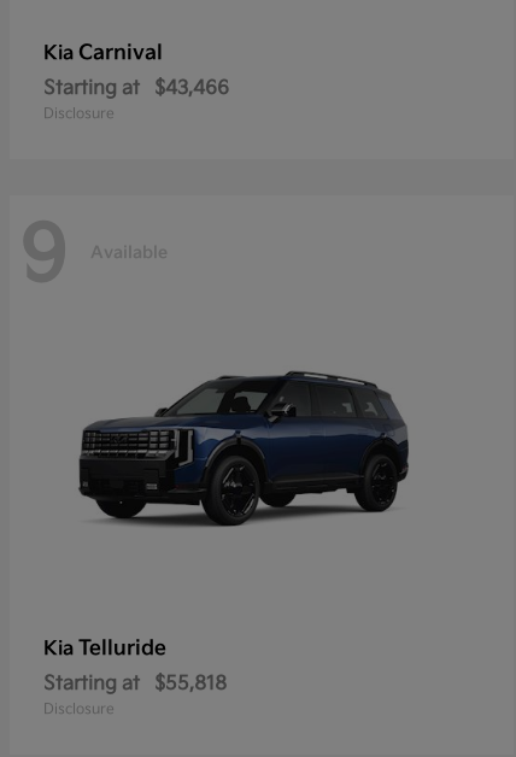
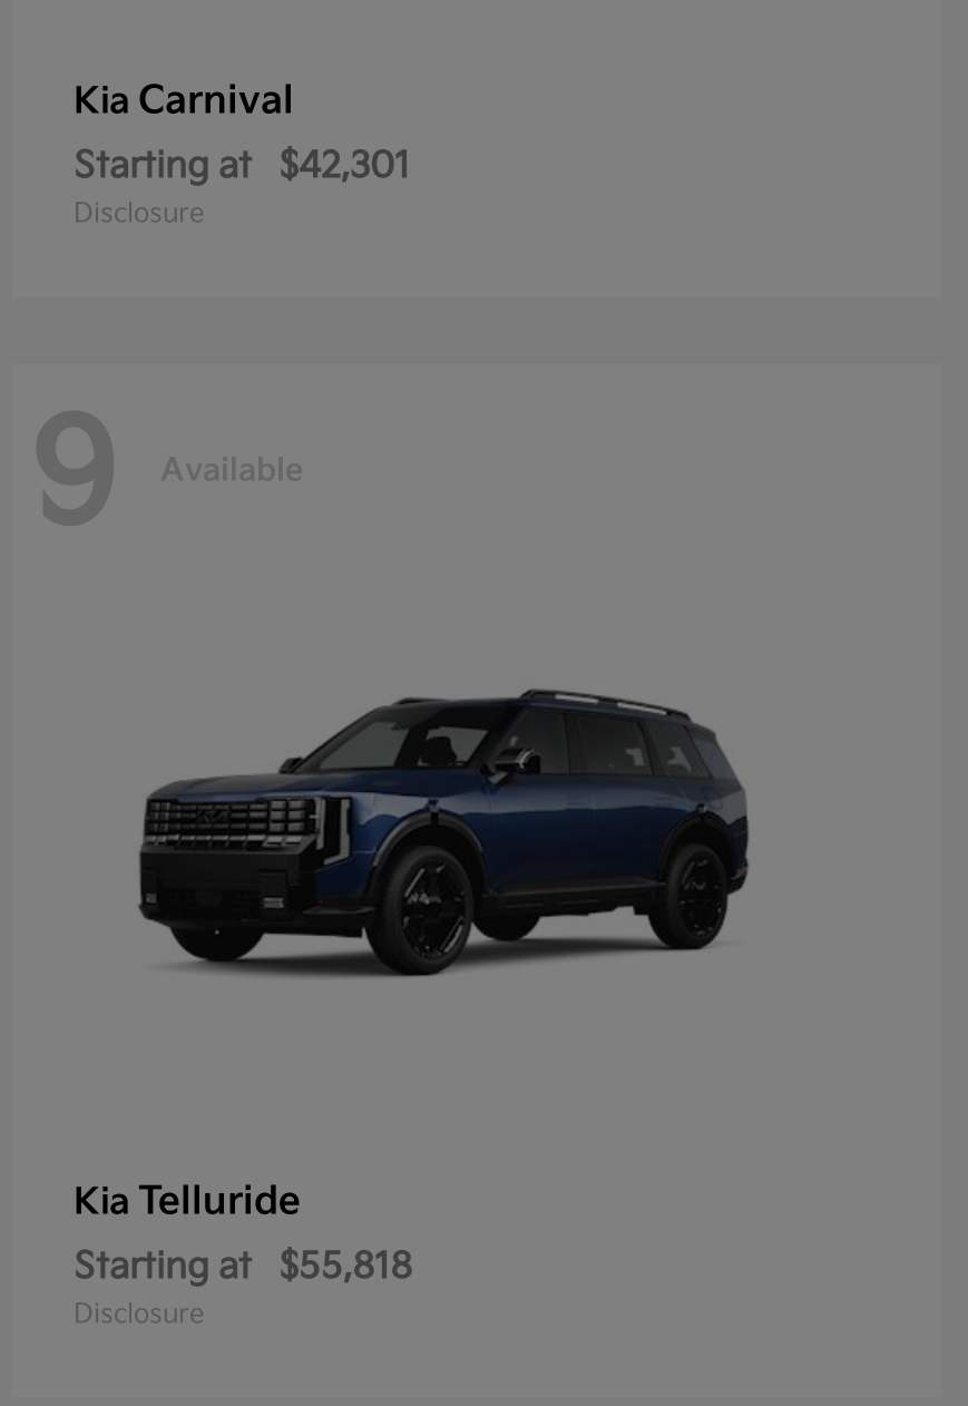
[43,77,229,100] Starting at $43,466 -> [74,146,410,188] Starting at $42,301

